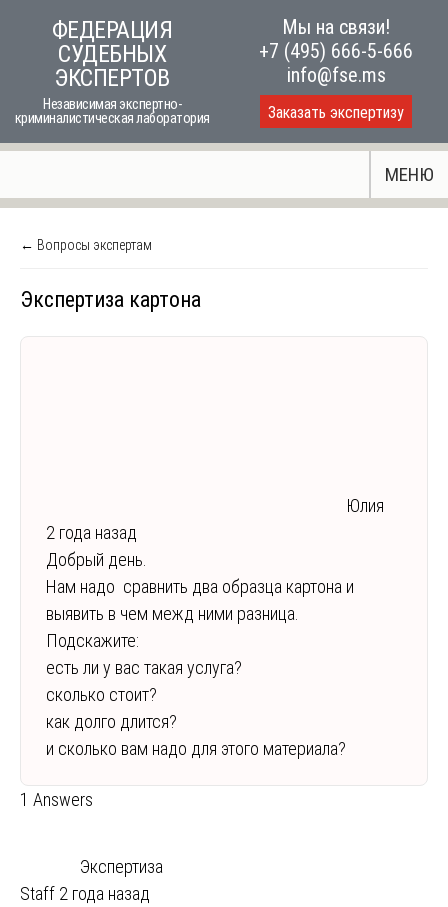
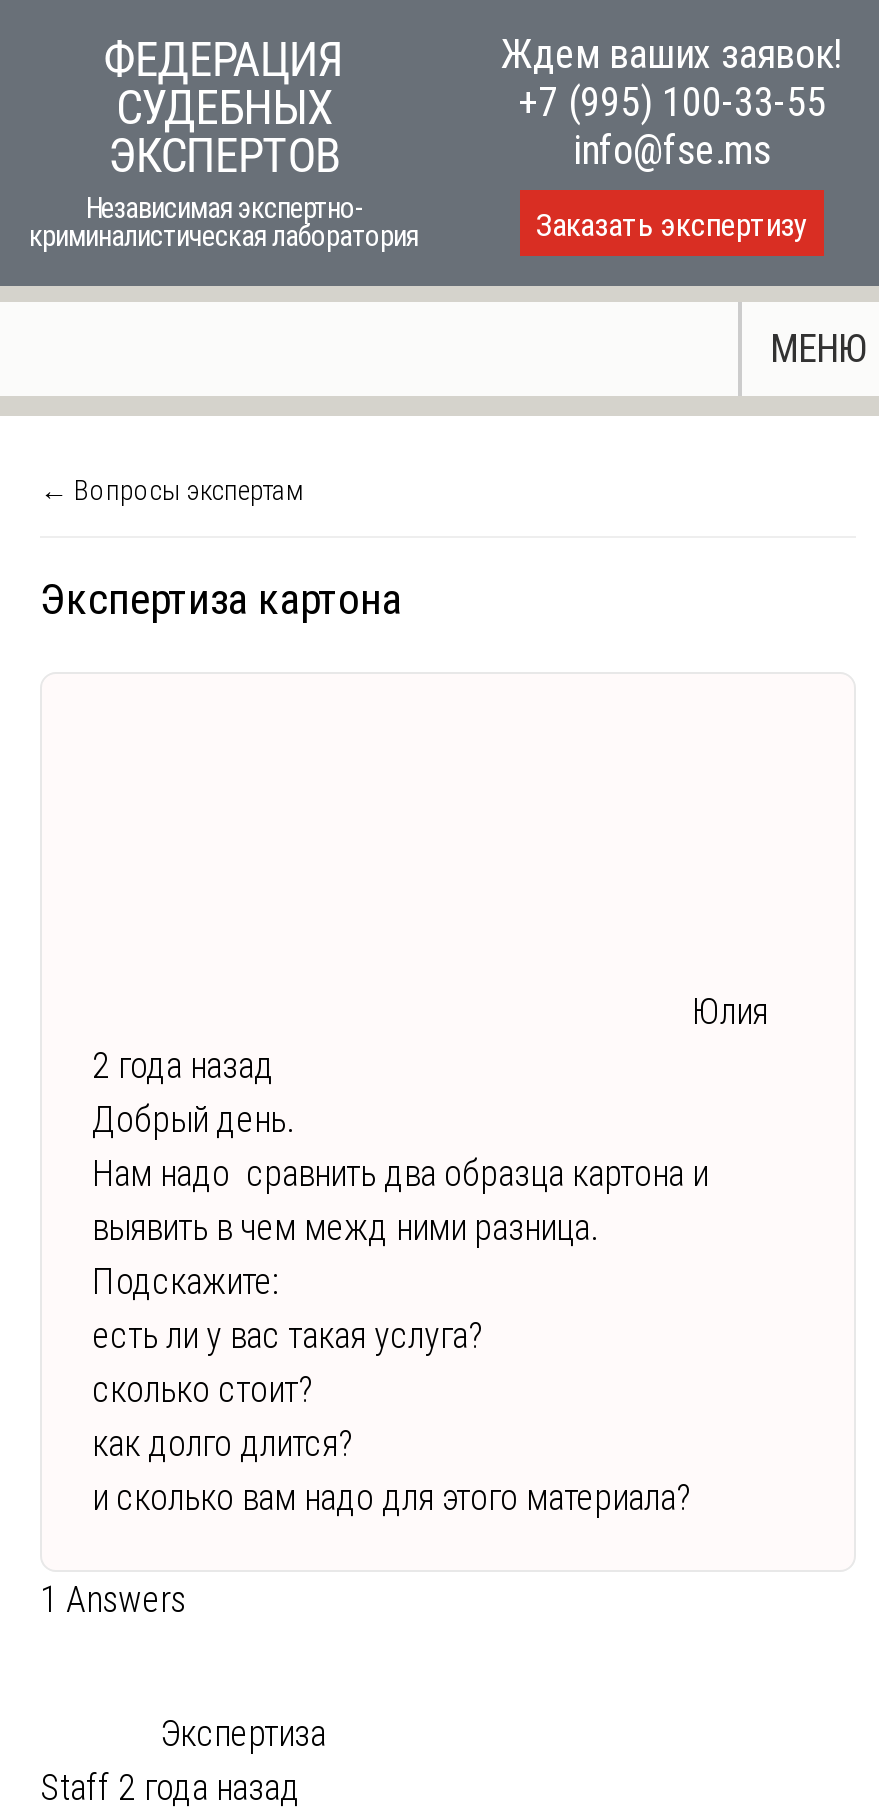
[259,15,413,63] Мы на связи! | +7 (495) 666-5-666 -> [501,30,843,126] Ждем ваших заявок! | +7 (995) 100-33-55

